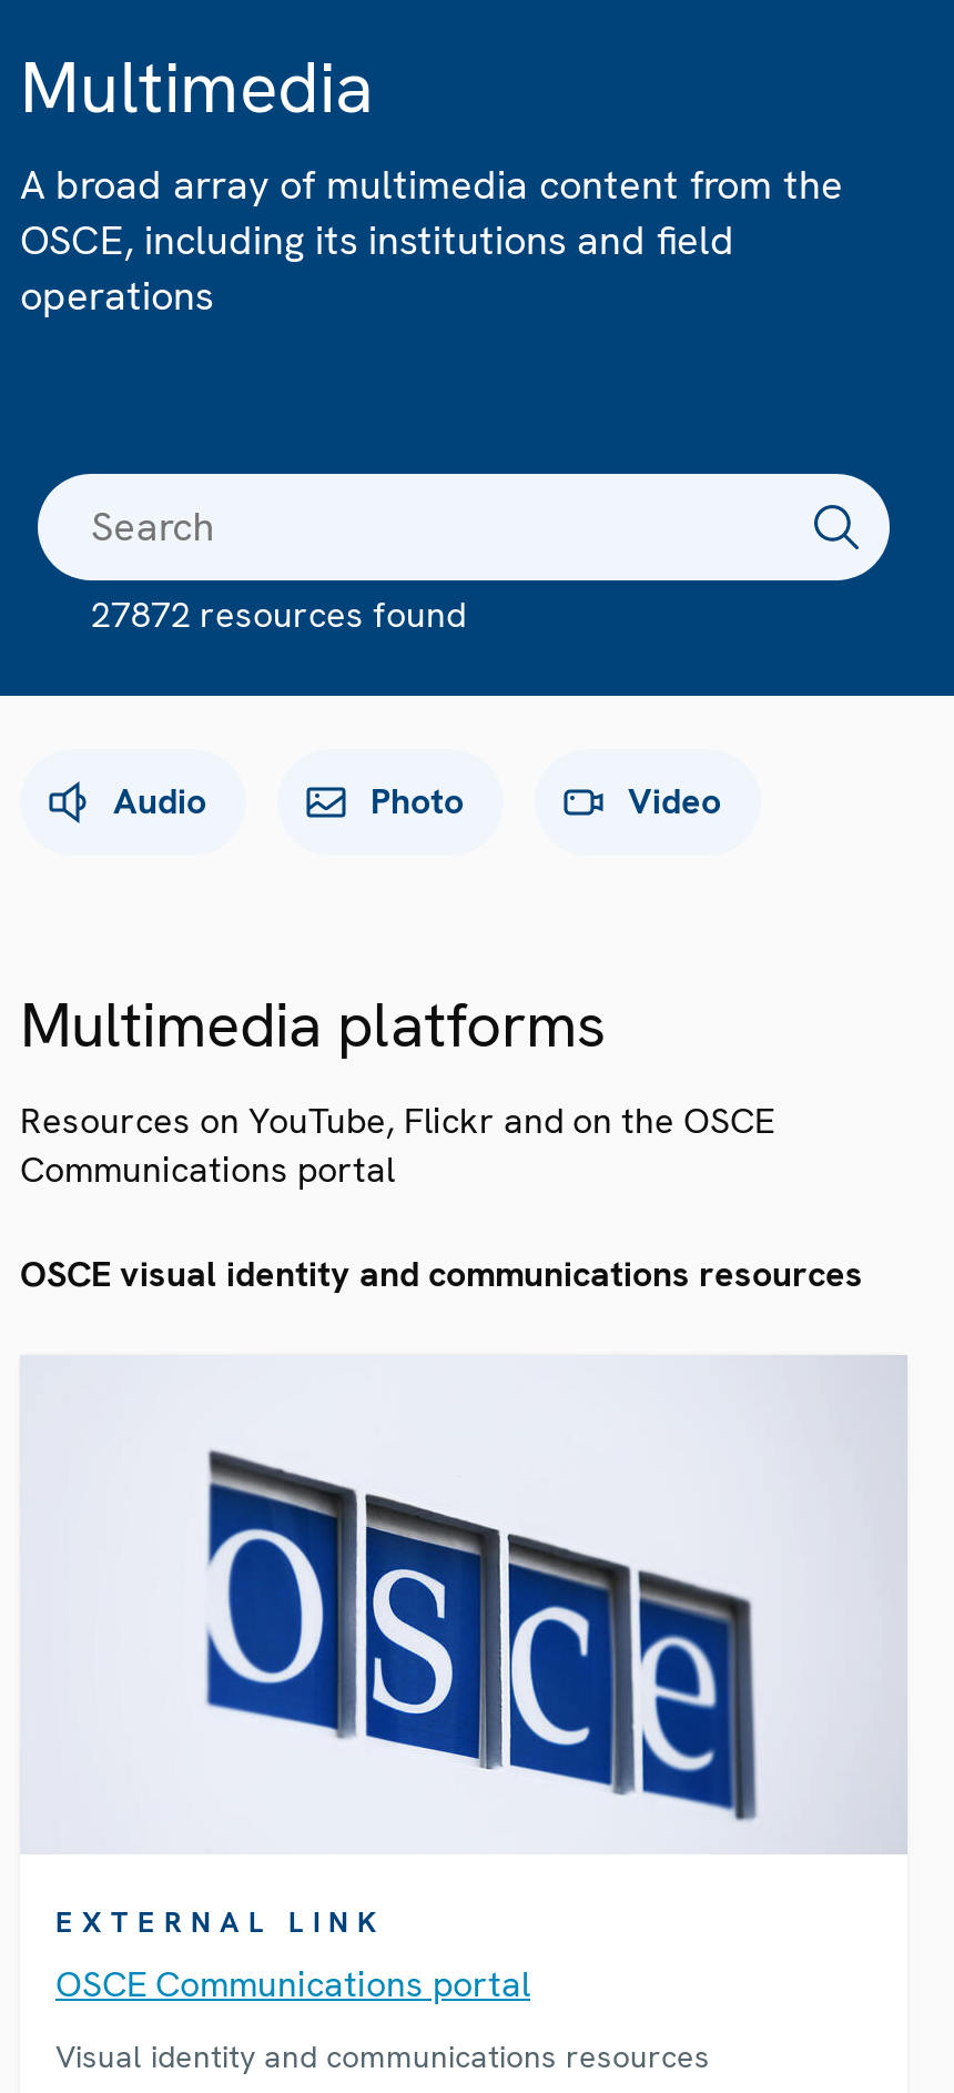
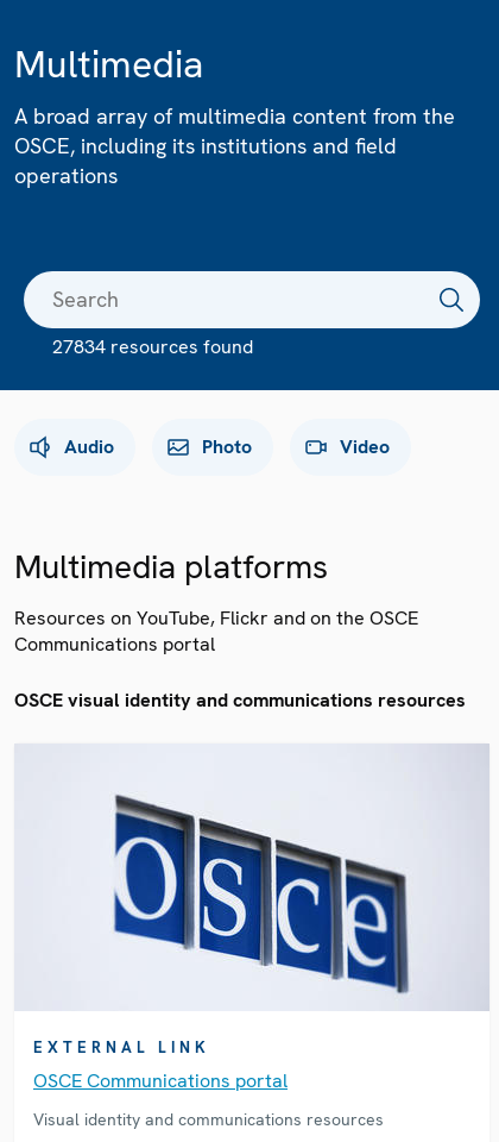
[91,591,466,637] 27872 resources found -> [52,334,253,359] 27834 resources found

